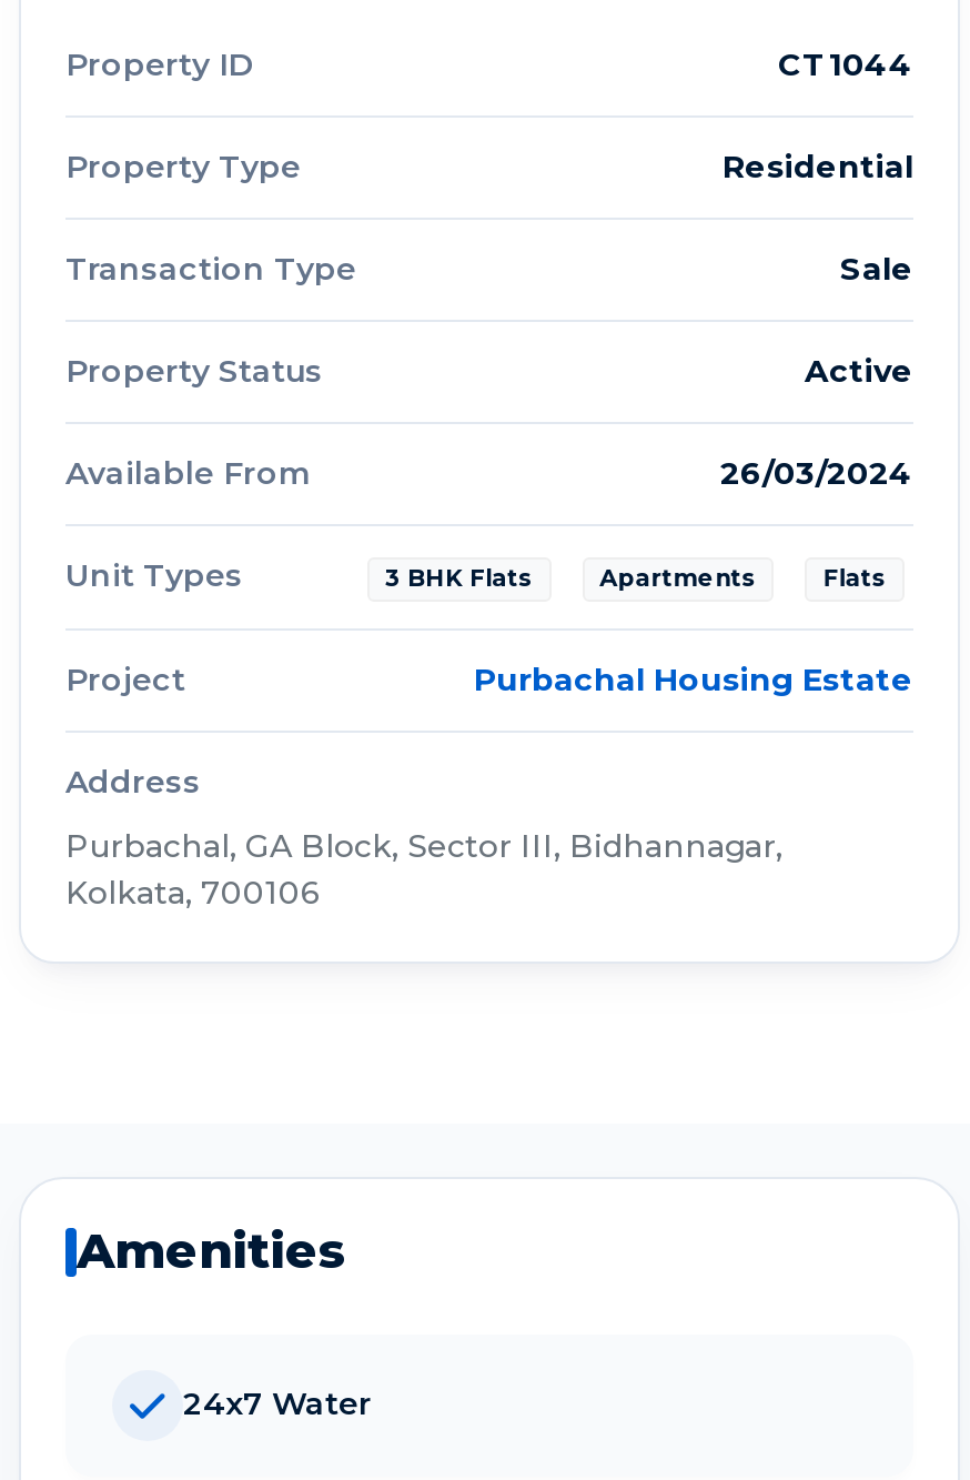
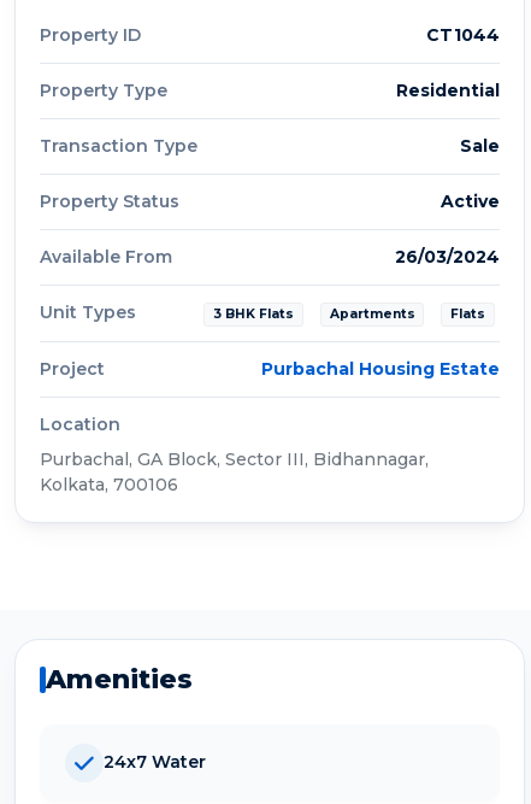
[65,761,201,801] Address -> [40,413,120,435] Location

